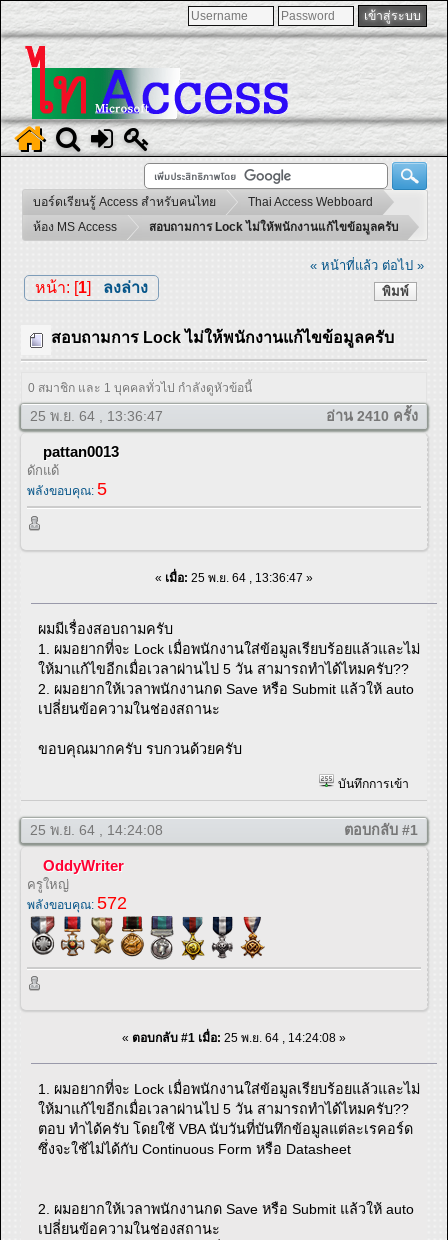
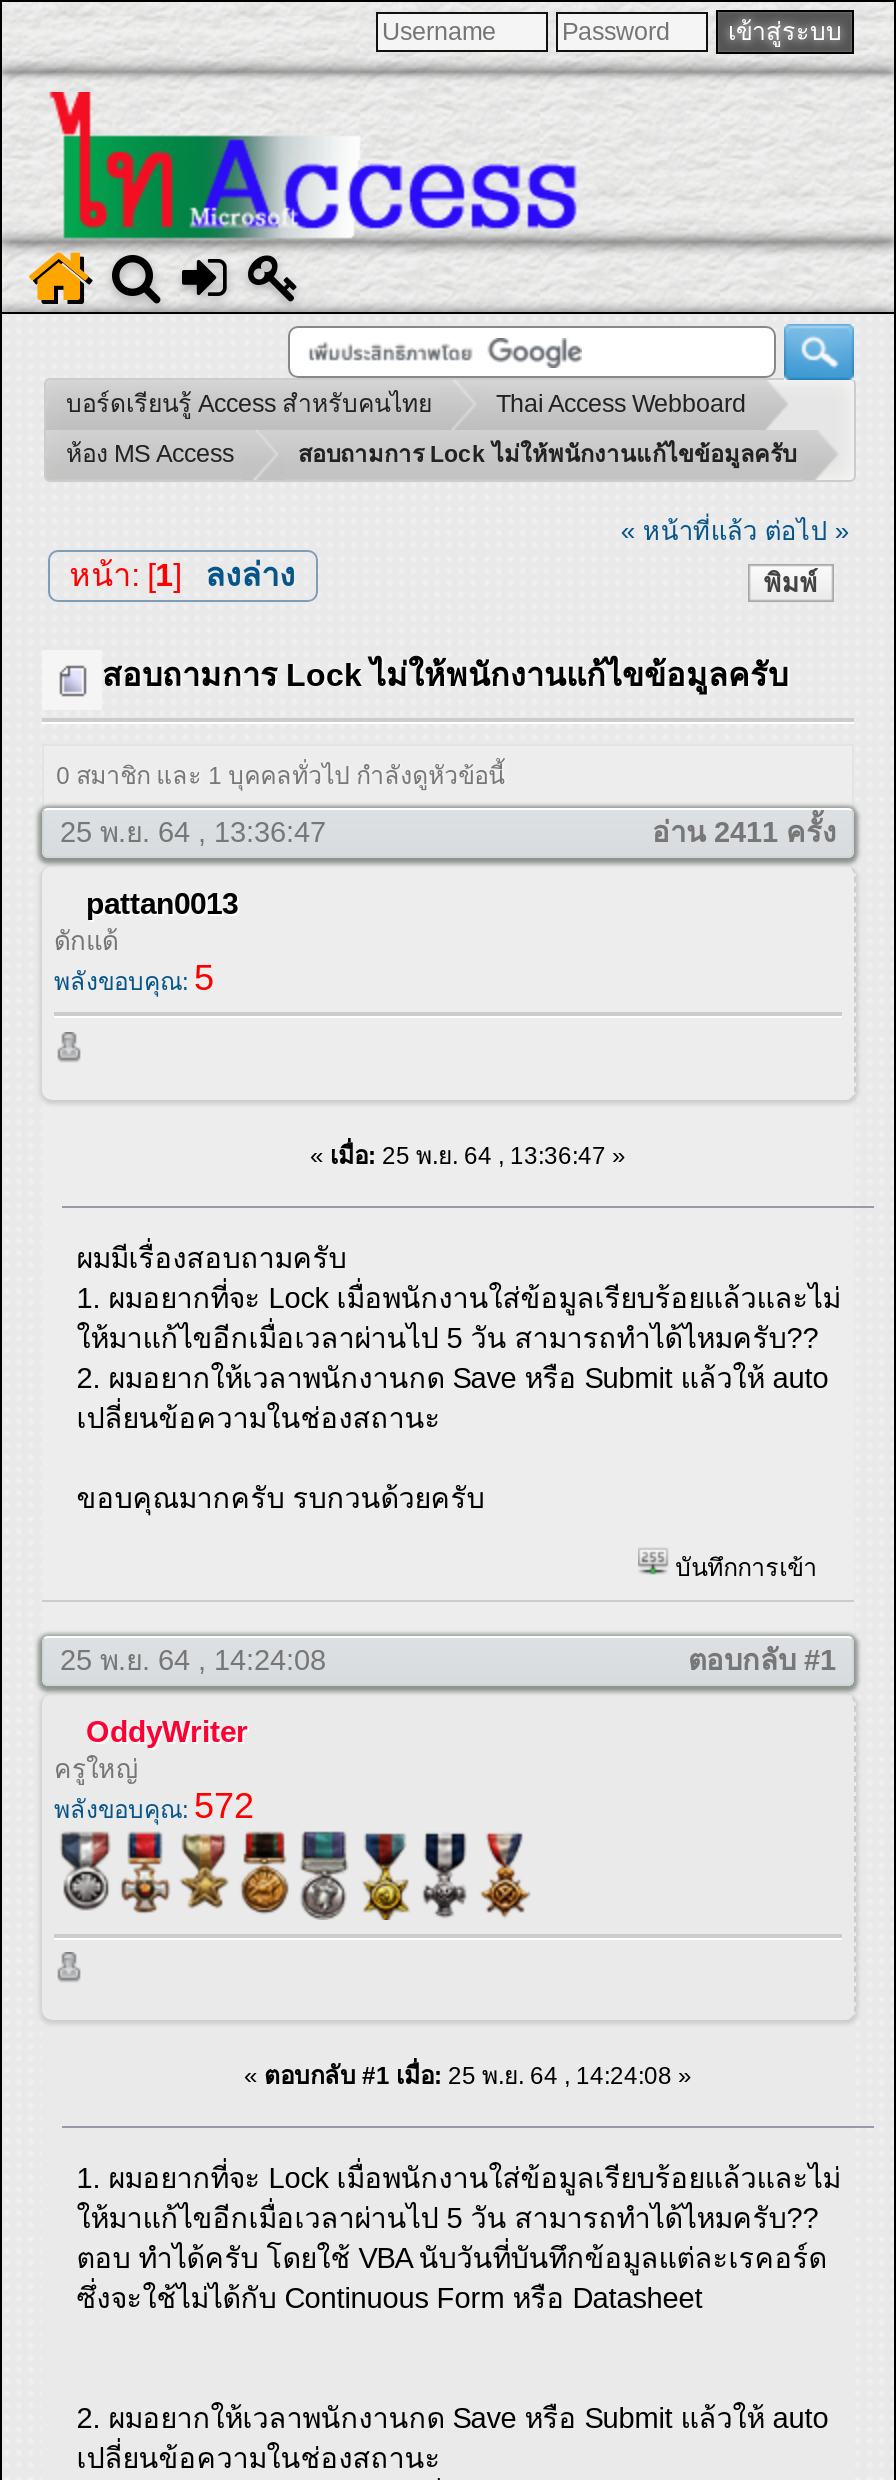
[326,408,418,424] อ่าน 2410 ครั้ง -> [652,817,836,849] อ่าน 2411 ครั้ง

